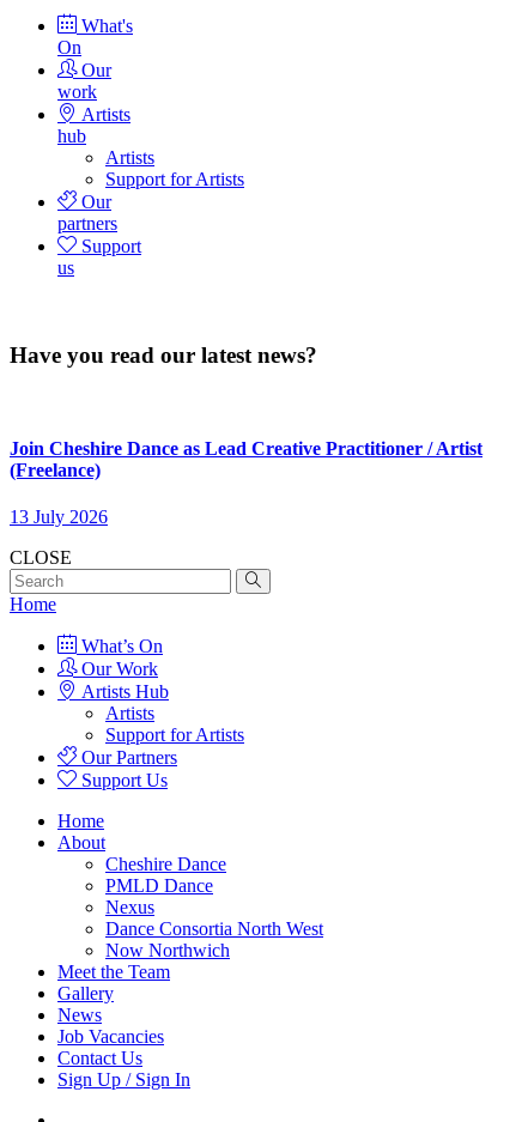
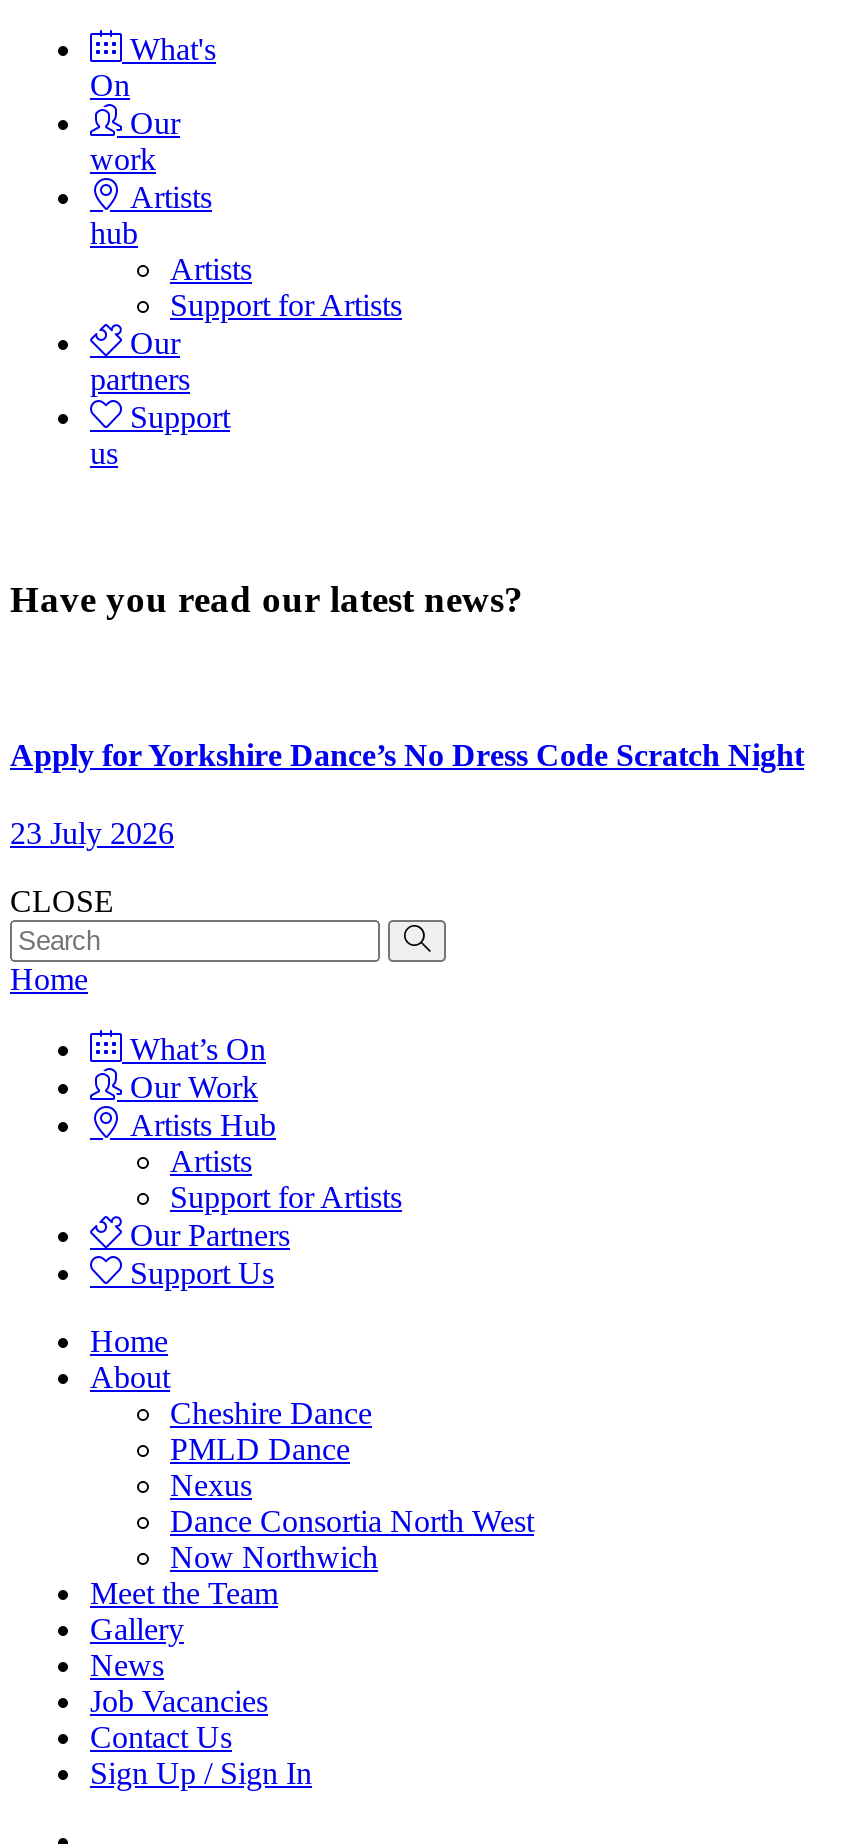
[10,438,482,480] Join Cheshire Dance as Lead Creative Practitioner / Artist | (Freelance) -> [10,737,804,771] Apply for Yorkshire Dance’s No Dress Code Scratch Night
[10,507,108,527] 13 July 2026 -> [10,816,174,850] 23 July 2026

